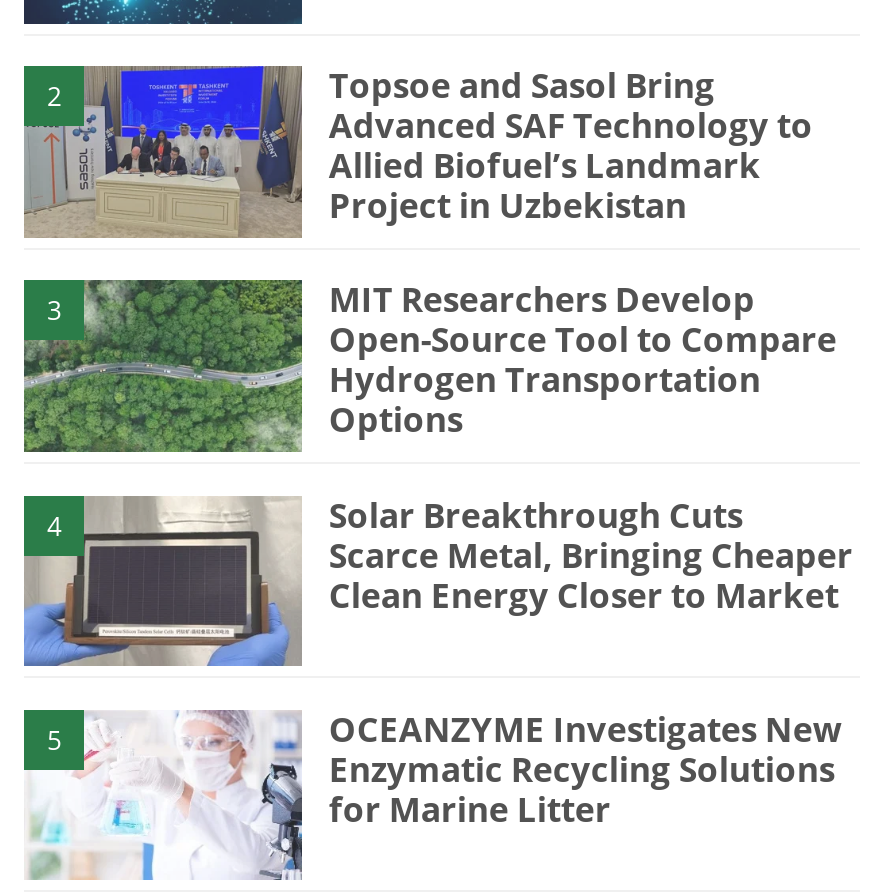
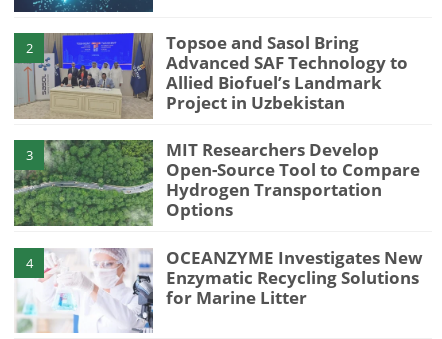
[22,491,853,757] [image] | Solar Breakthrough Cuts | Scarce Metal, Bringing Cheaper | Clean Energy Closer to Market | 5 -> none

